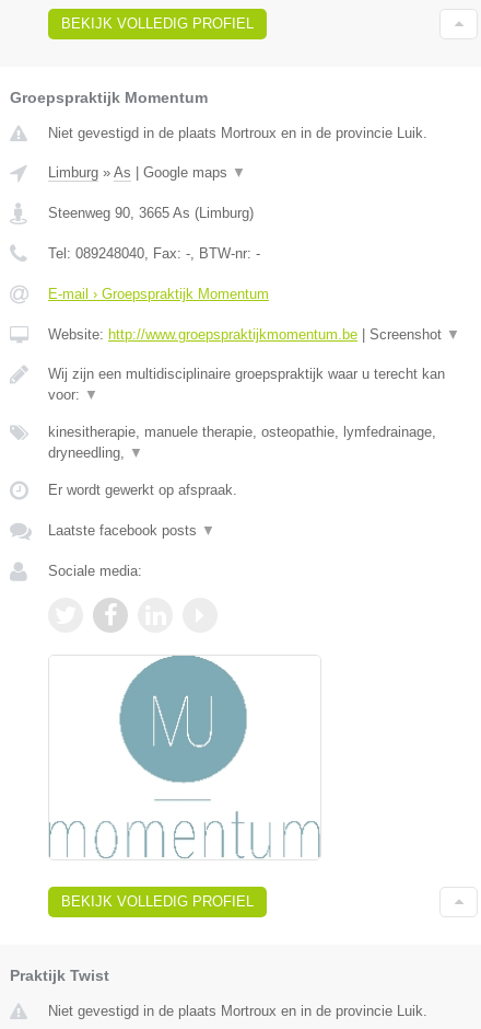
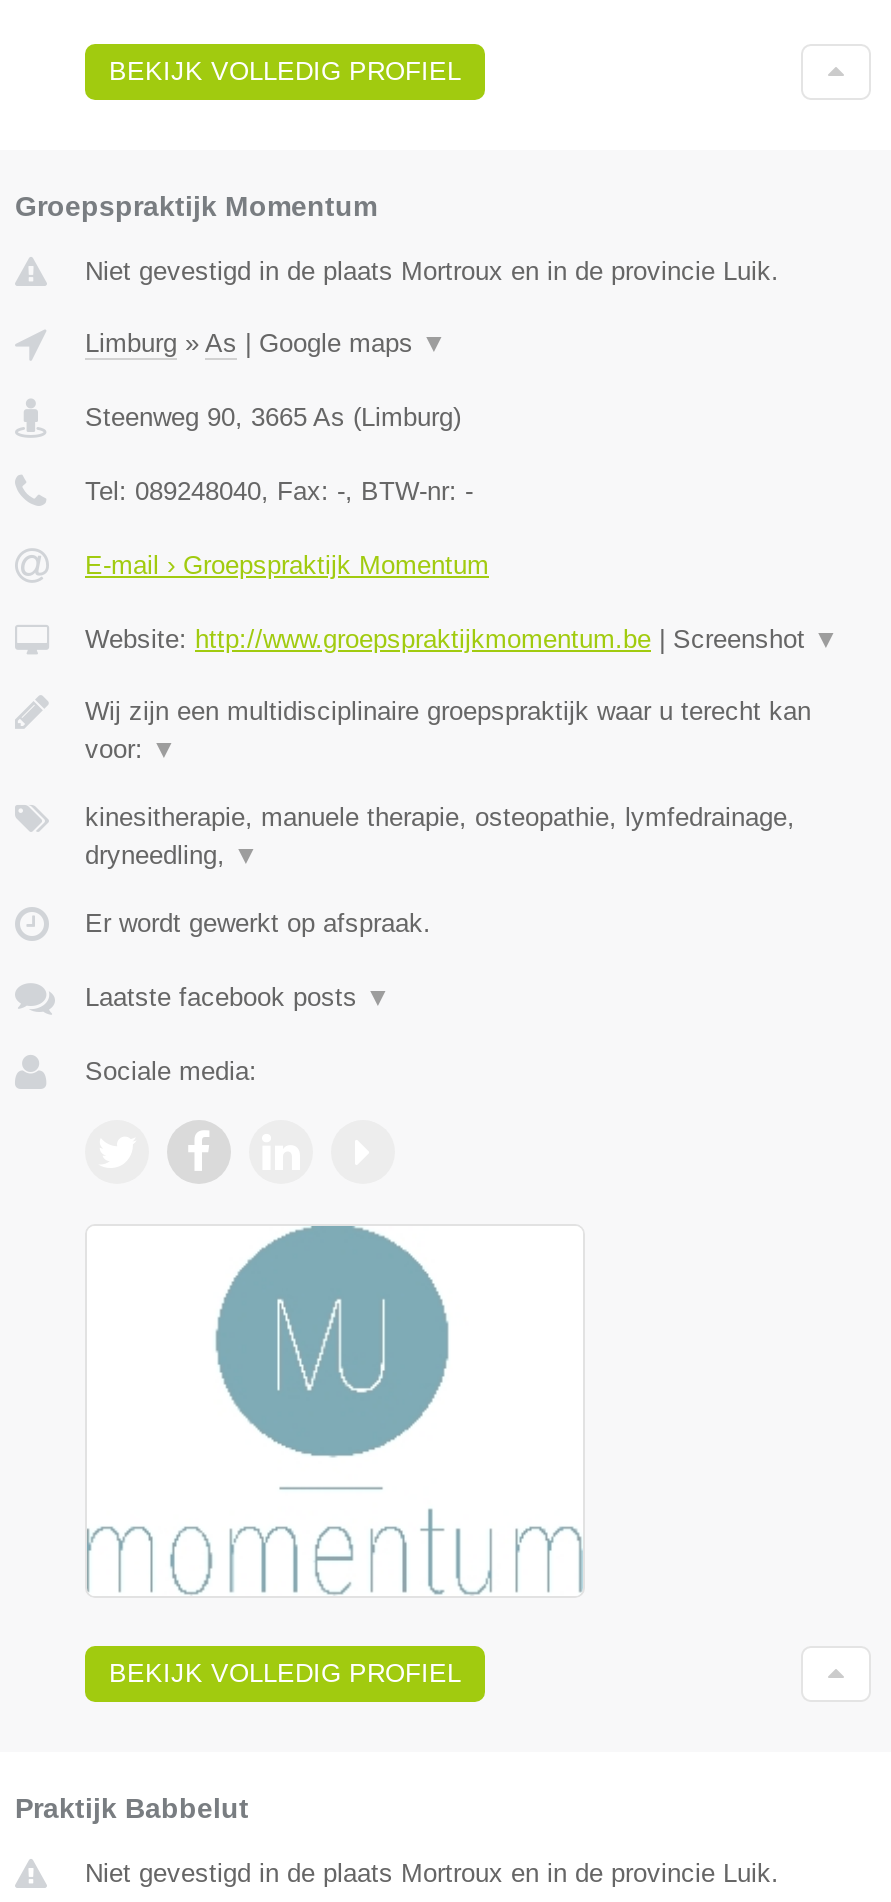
[10,966,109,984] Praktijk Twist -> [15,1792,249,1824] Praktijk Babbelut

